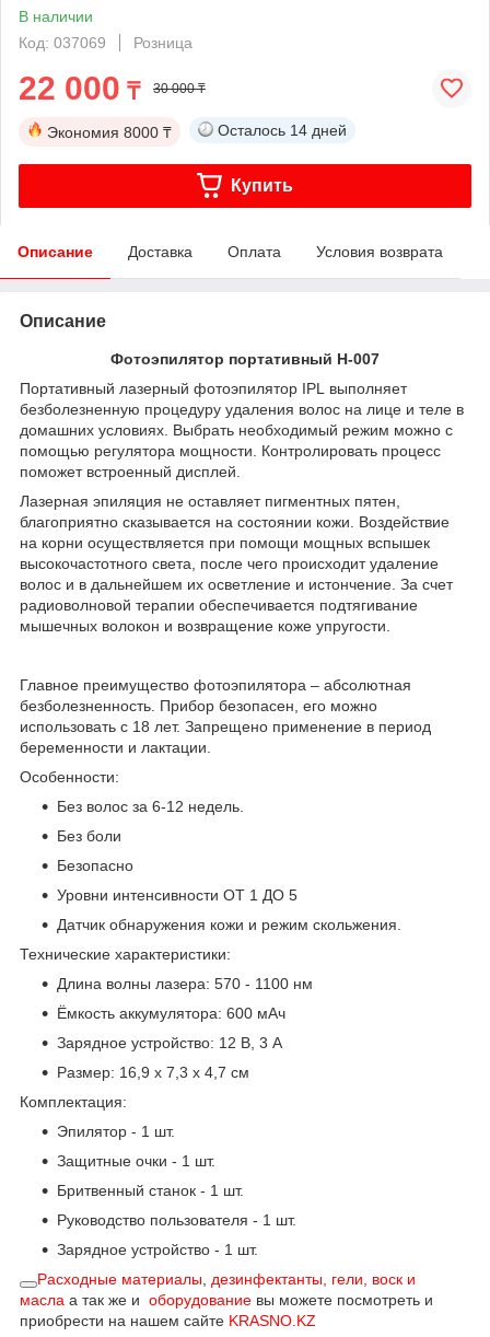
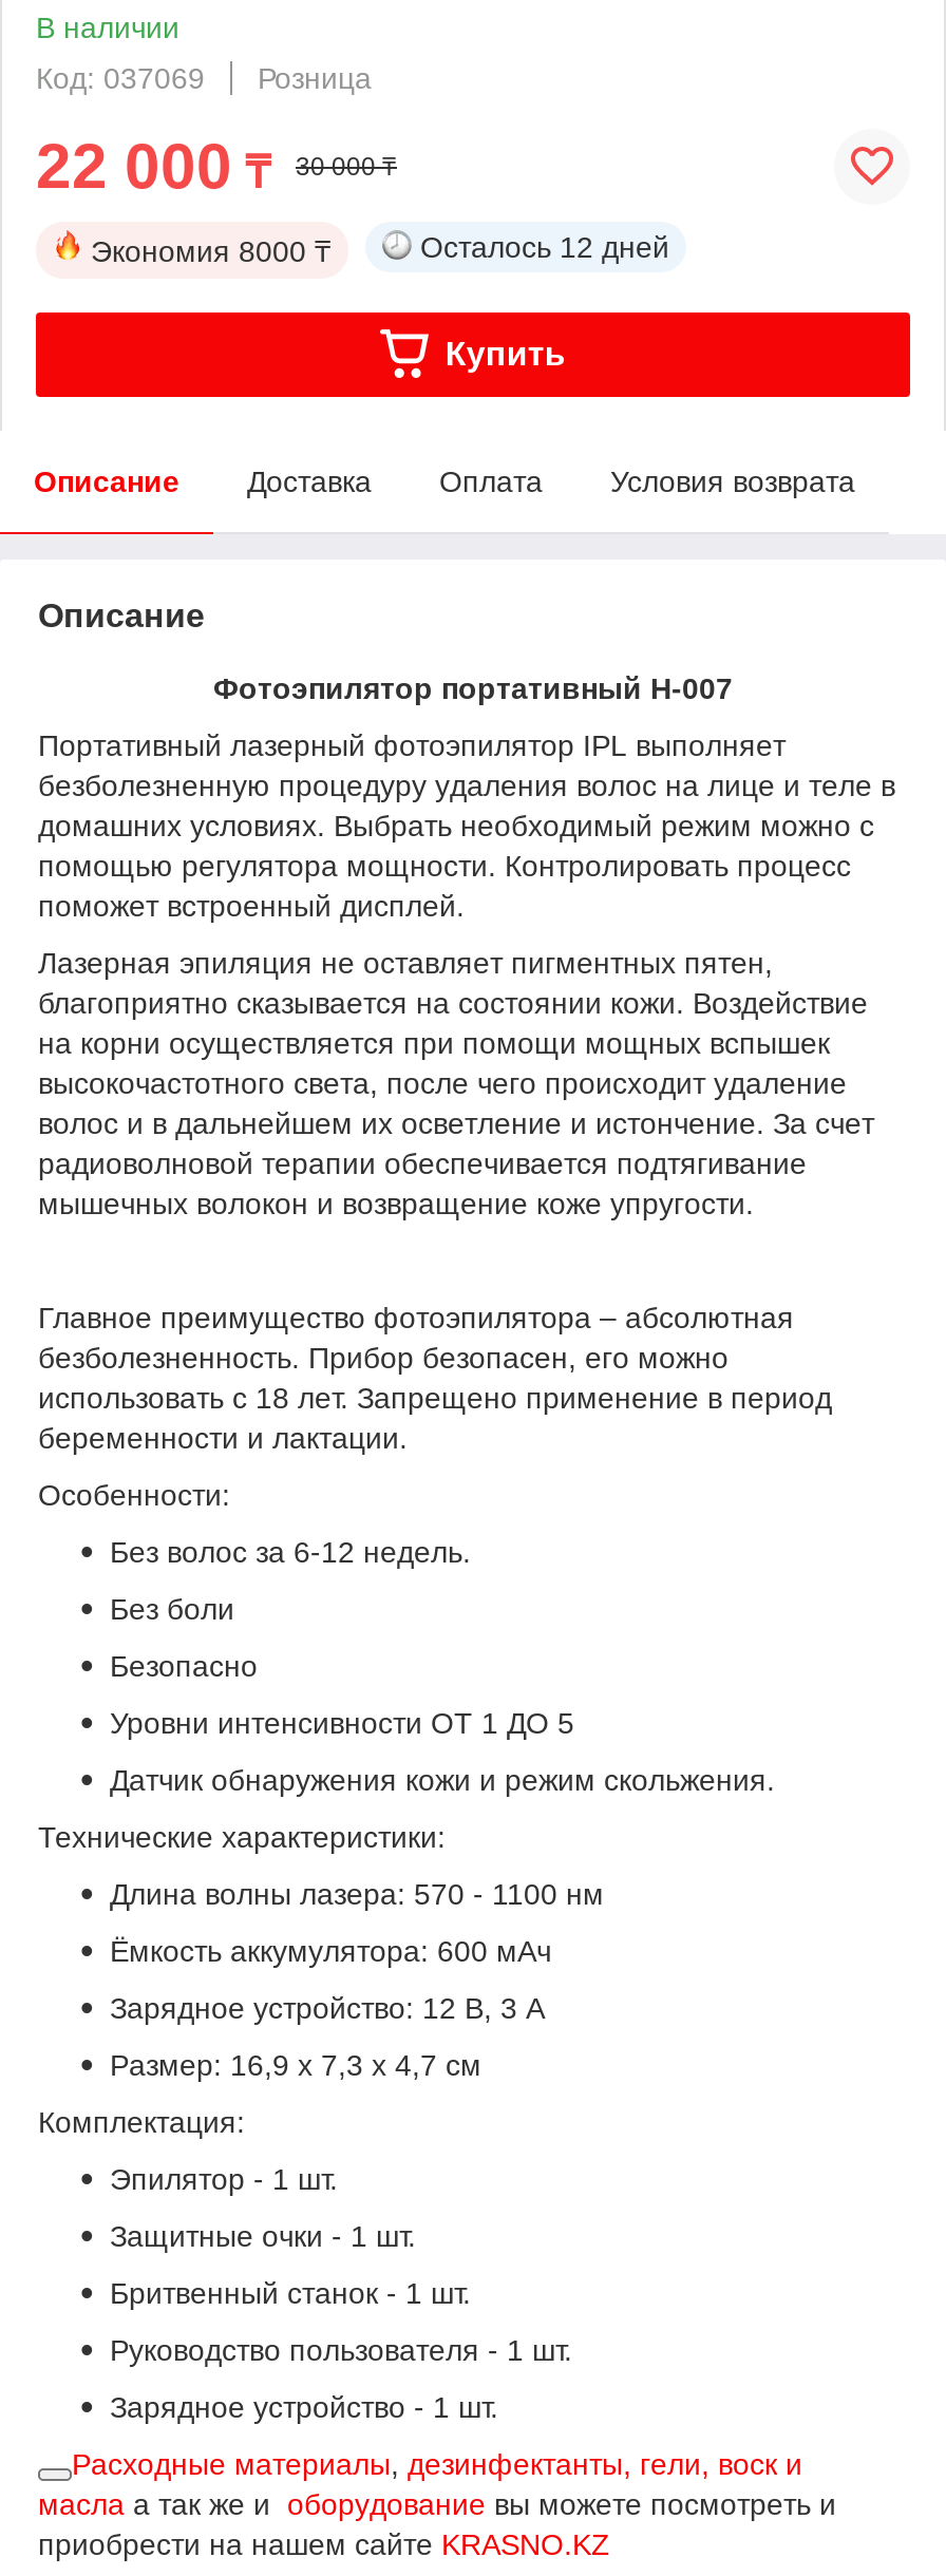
[218,121,347,139] Осталось 14 дней -> [420,230,669,264] Осталось 12 дней

